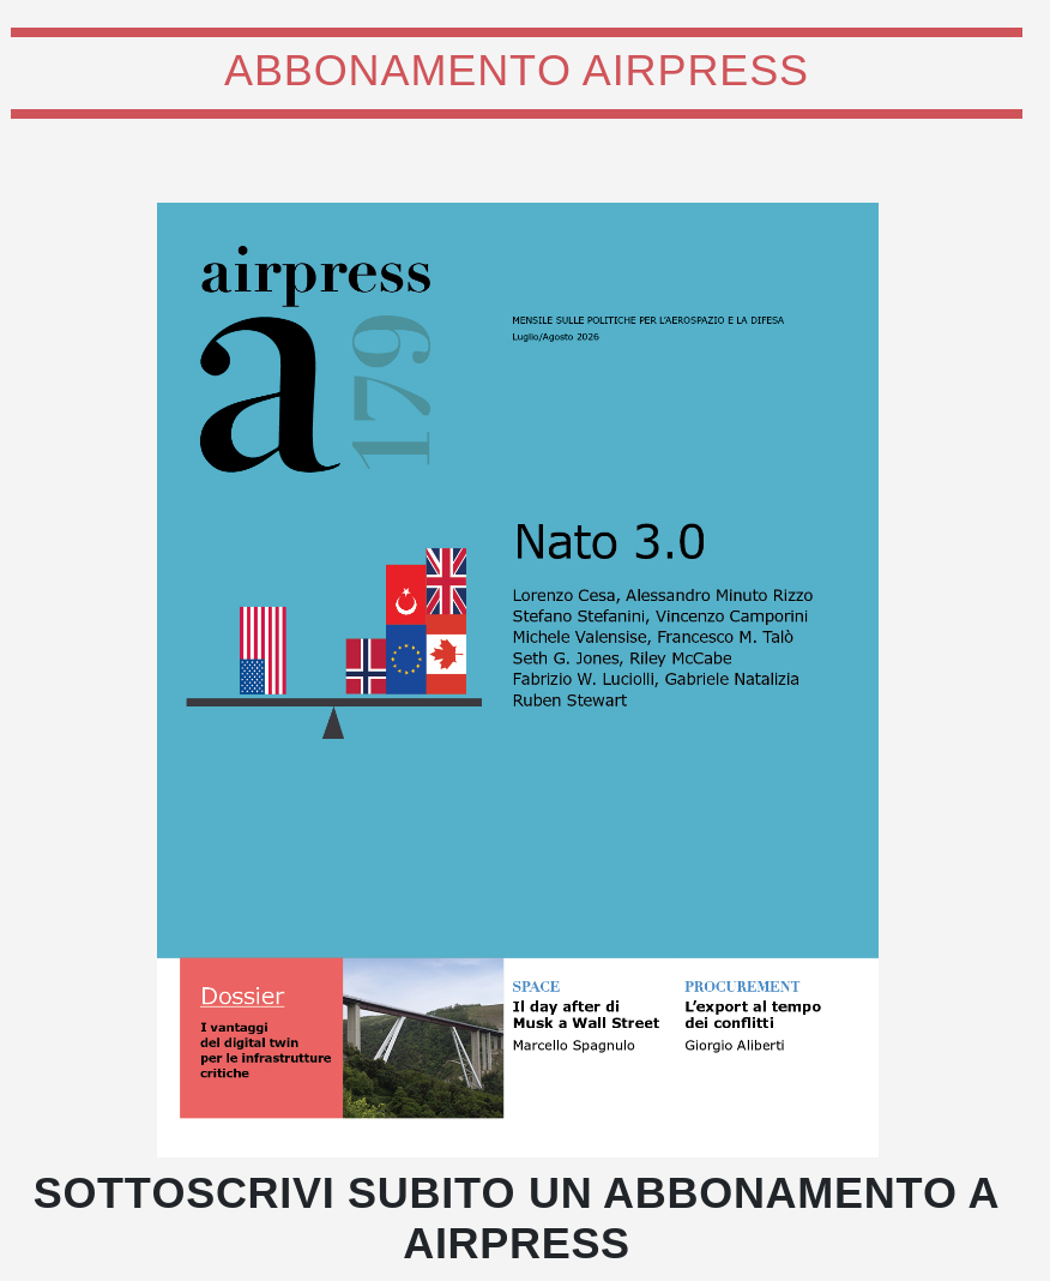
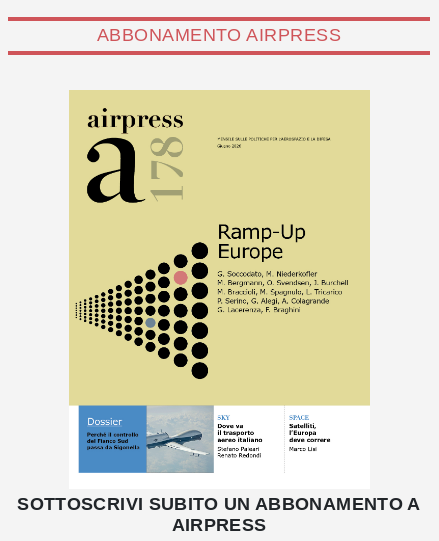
[155,202,881,1120] [image] -> [69,90,370,474] [image]

